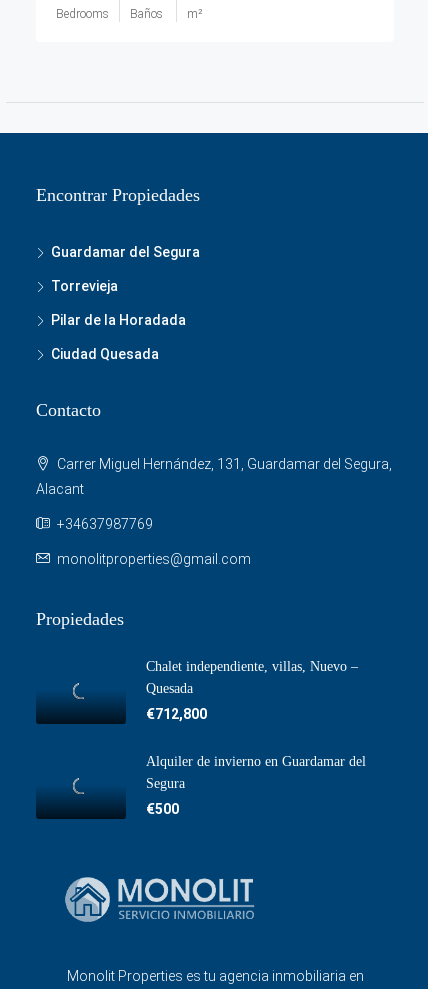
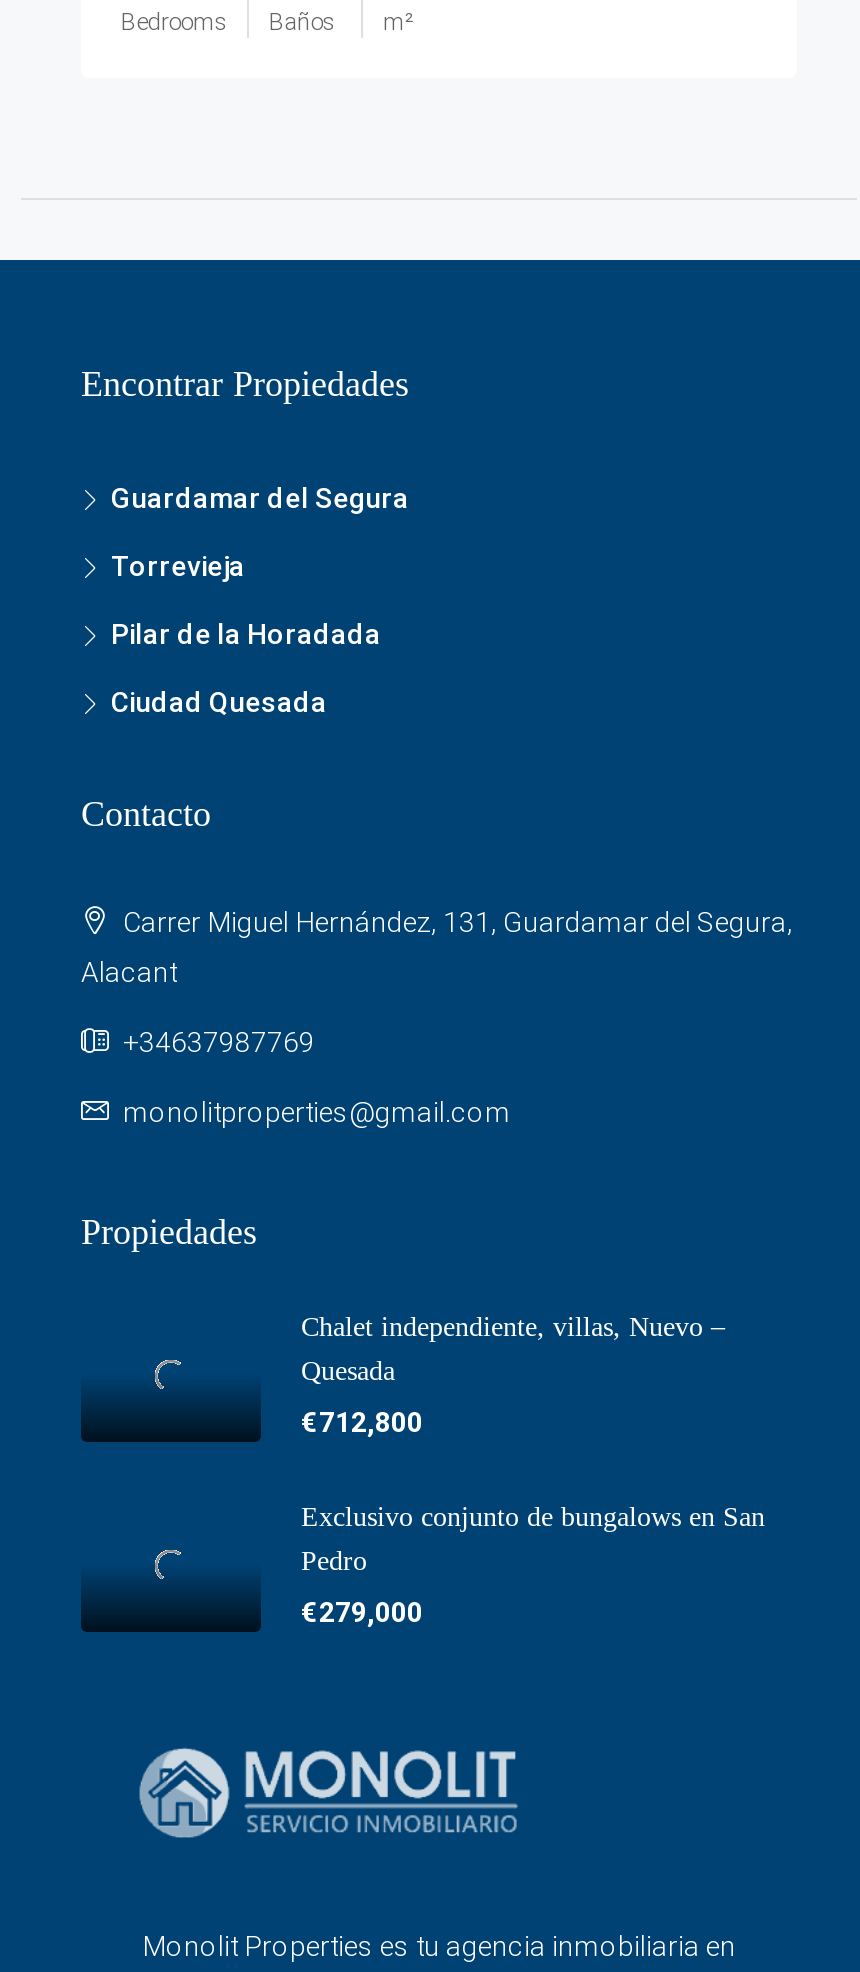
[146,754,366,769] Alquiler de invierno en Guardamar del -> [301,1502,765,1532] Exclusivo conjunto de bungalows en San
[146,776,185,791] Segura -> [301,1546,367,1576] Pedro
[146,801,179,817] €500 -> [301,1596,423,1628] €279,000

